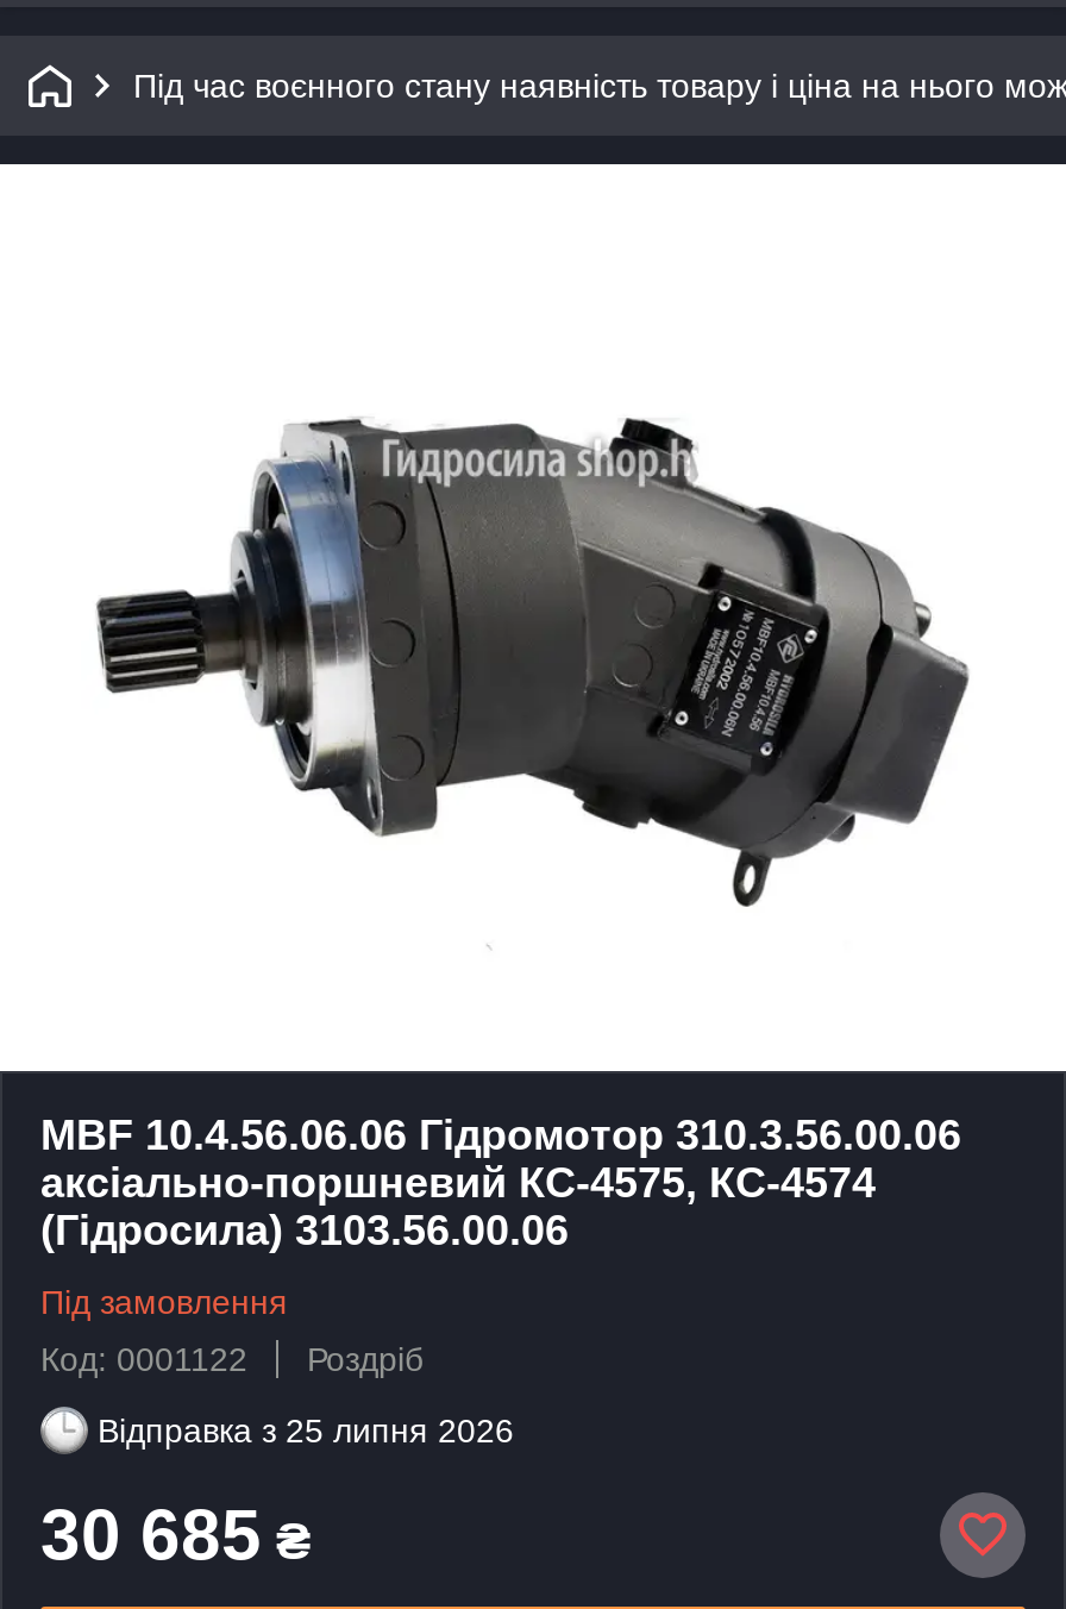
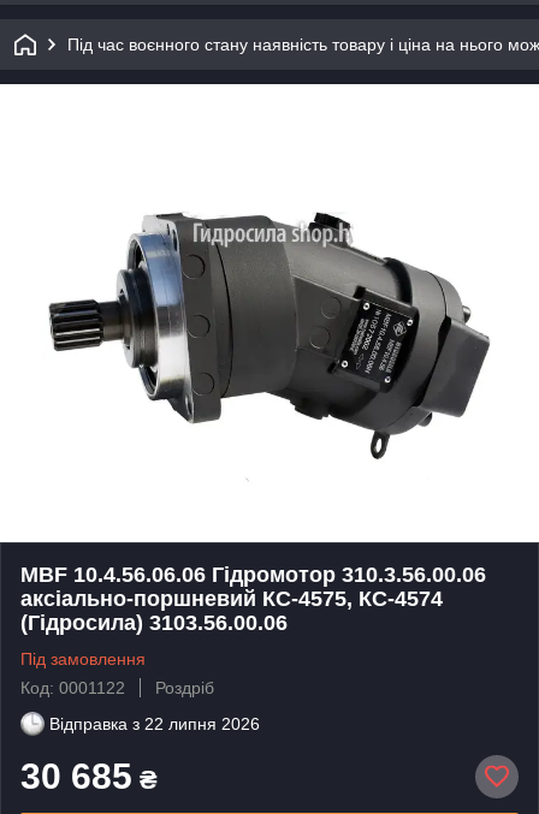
[98,1411,514,1449] Відправка з 25 липня 2026 -> [49,714,260,733] Відправка з 22 липня 2026

